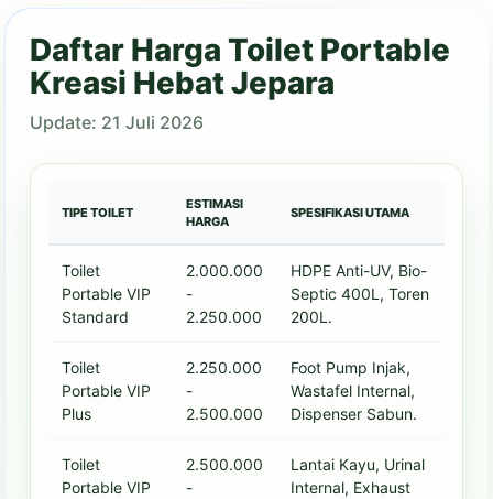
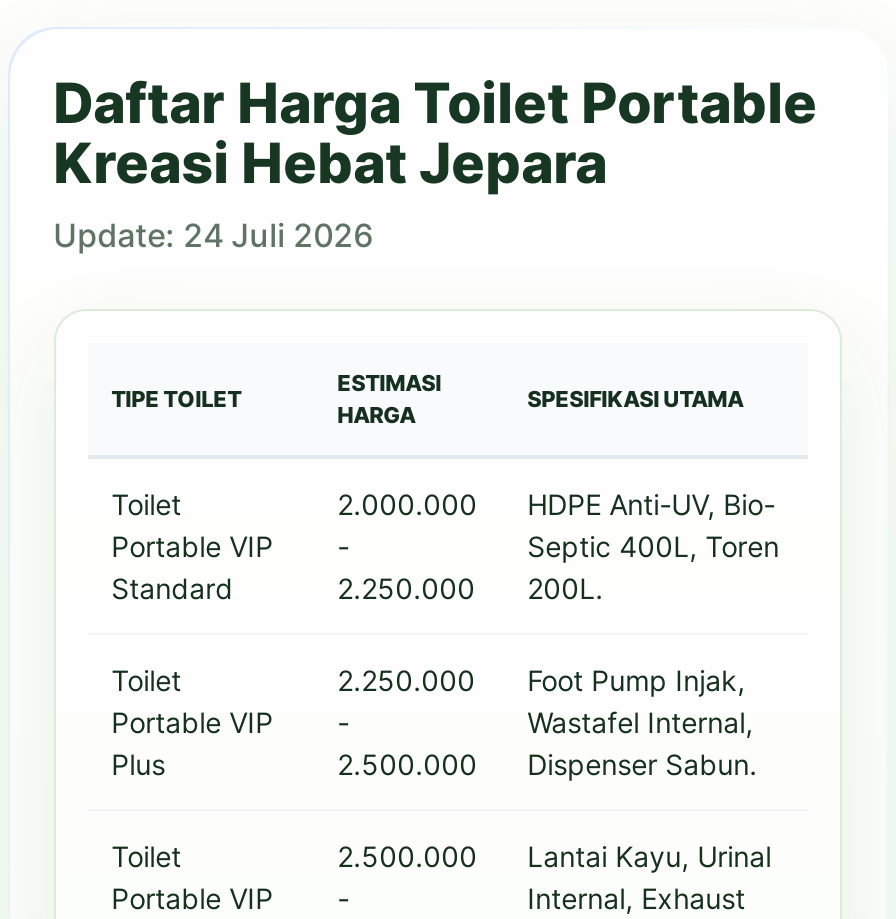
[29,111,203,133] Update: 21 Juli 2026 -> [53,215,373,255] Update: 24 Juli 2026

